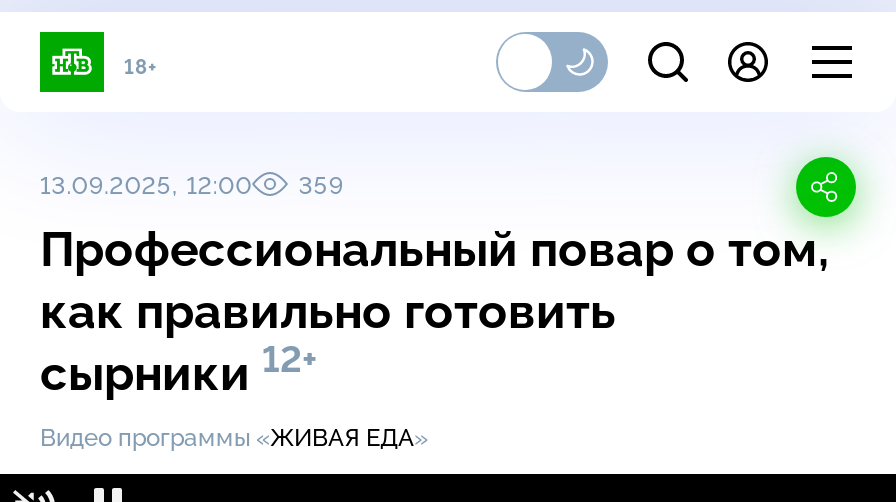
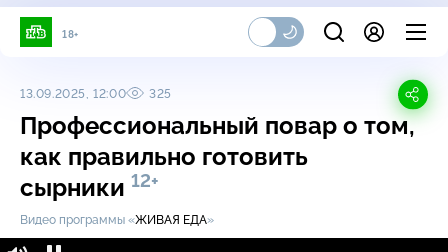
[40,172,344,200] 13.09.2025, 12:00 359 -> [20,87,172,101] 13.09.2025, 12:00 325

